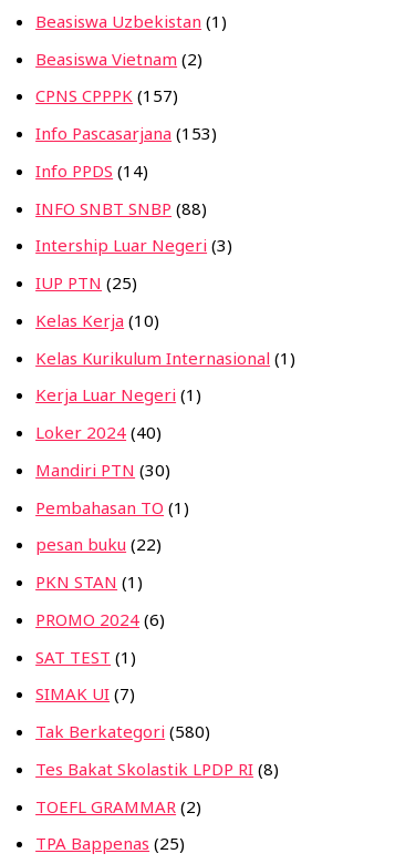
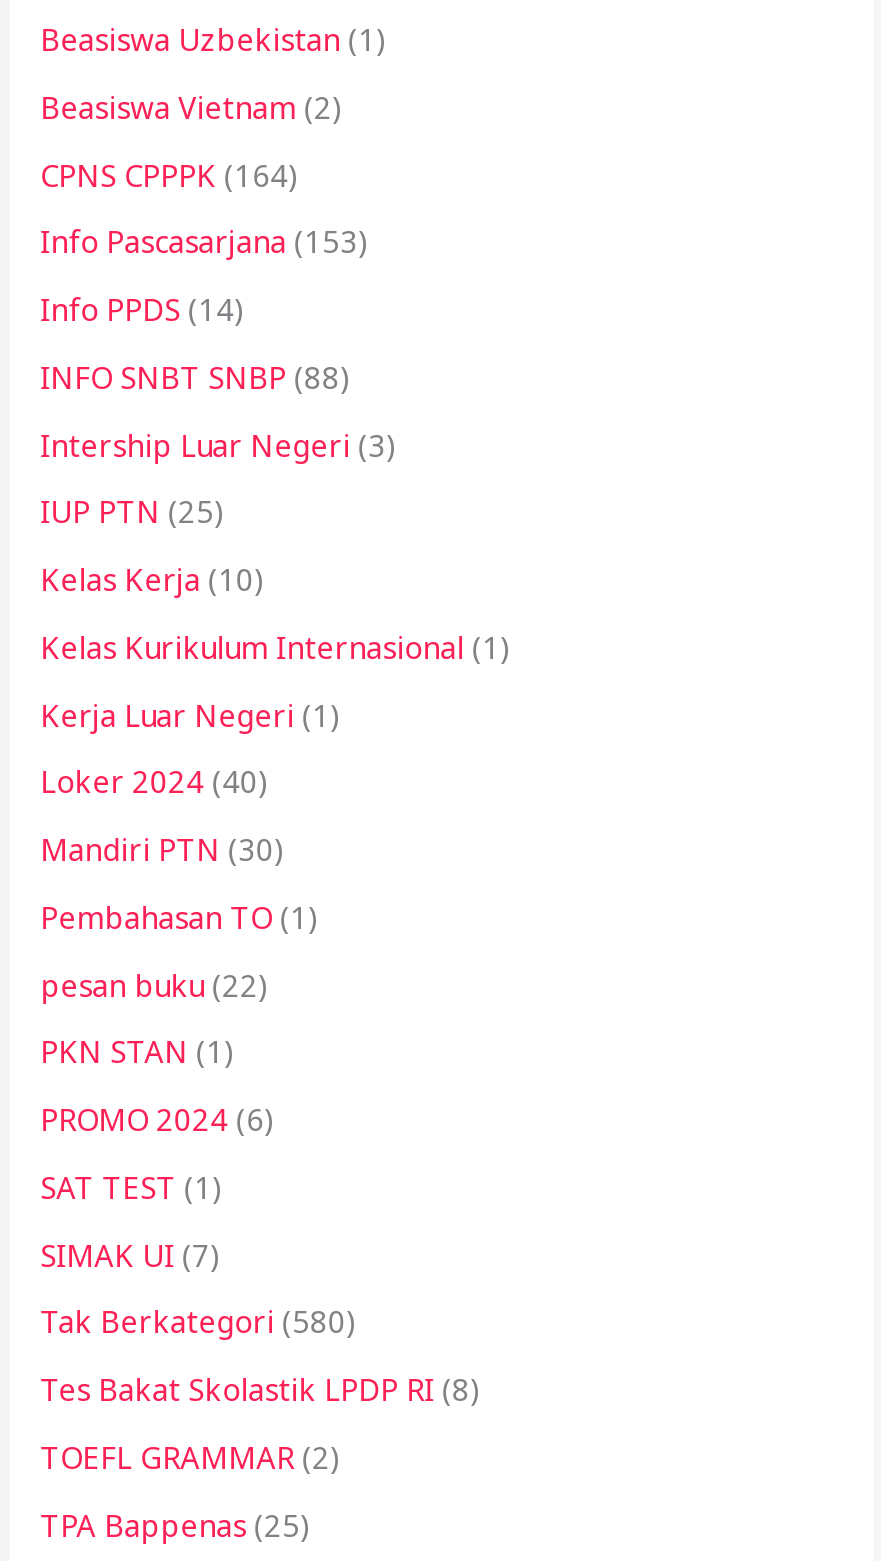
[36,85,178,107] CPNS CPPPK (157) -> [40,155,298,195] CPNS CPPPK (164)

